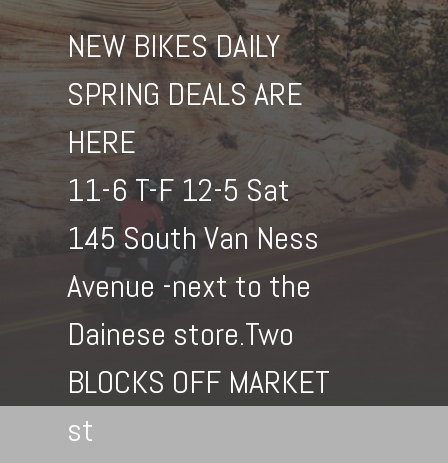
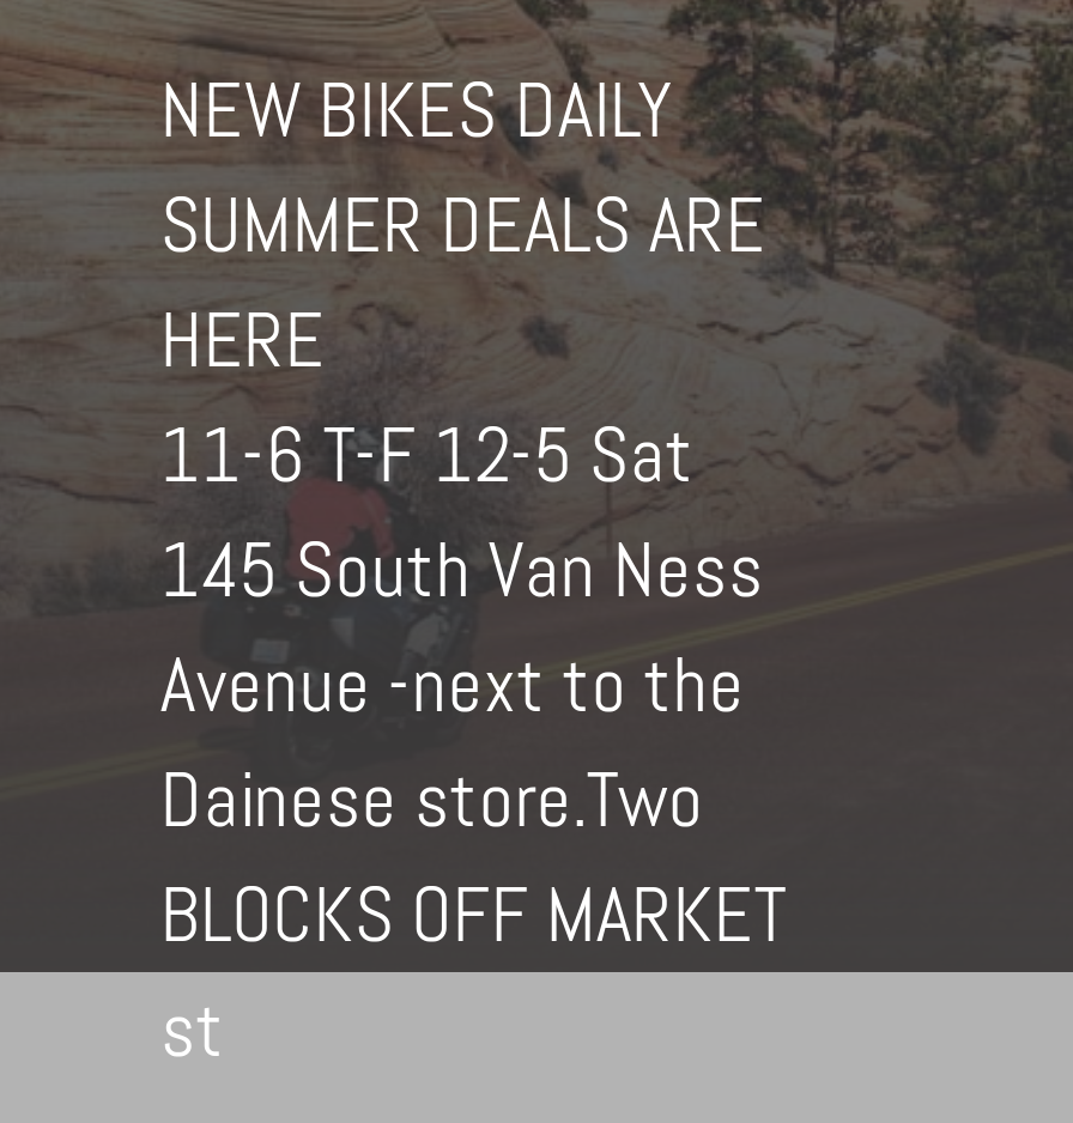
[67,74,303,114] SPRING DEALS ARE -> [160,178,766,274] SUMMER DEALS ARE

